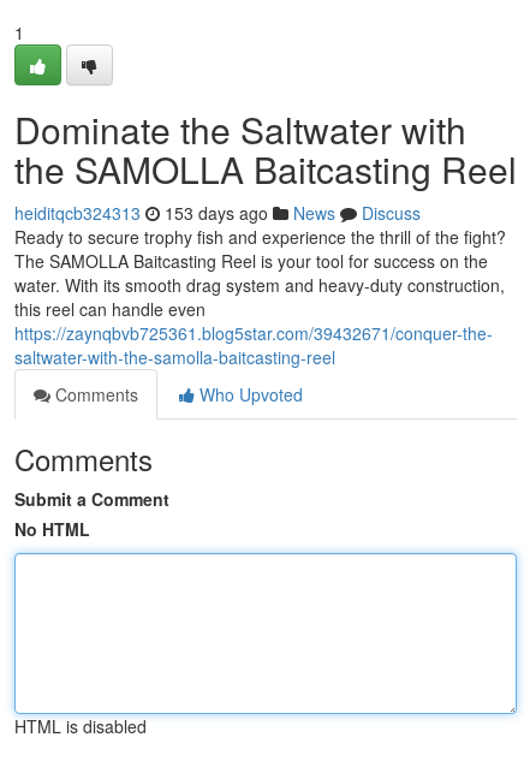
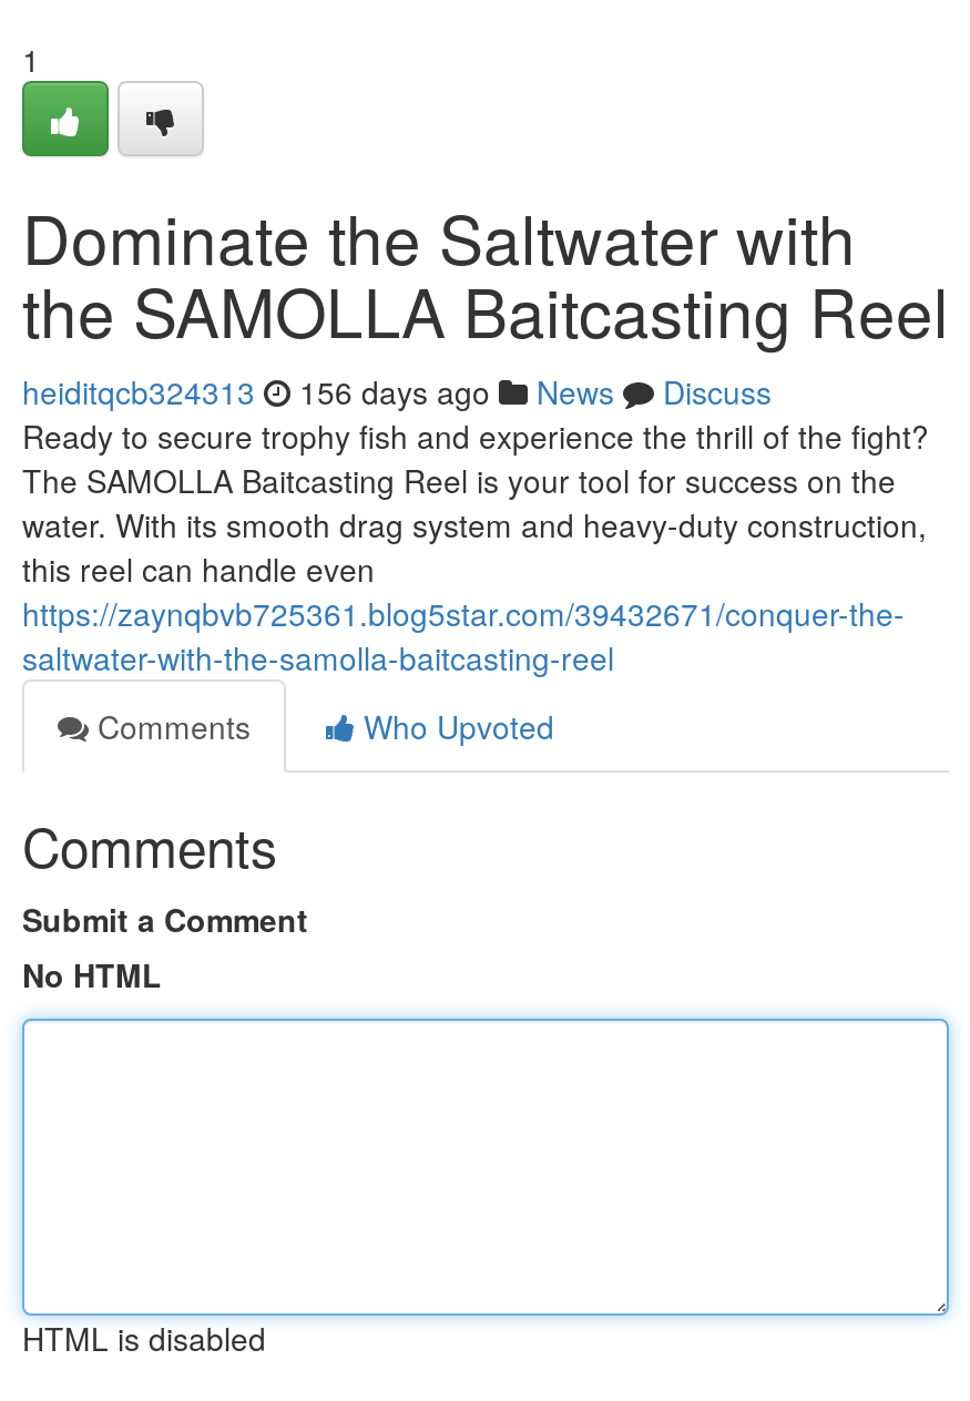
[14,201,421,225] heiditqcb324313 153 days ago News Discuss -> [22,369,772,413] heiditqcb324313 156 days ago News Discuss

